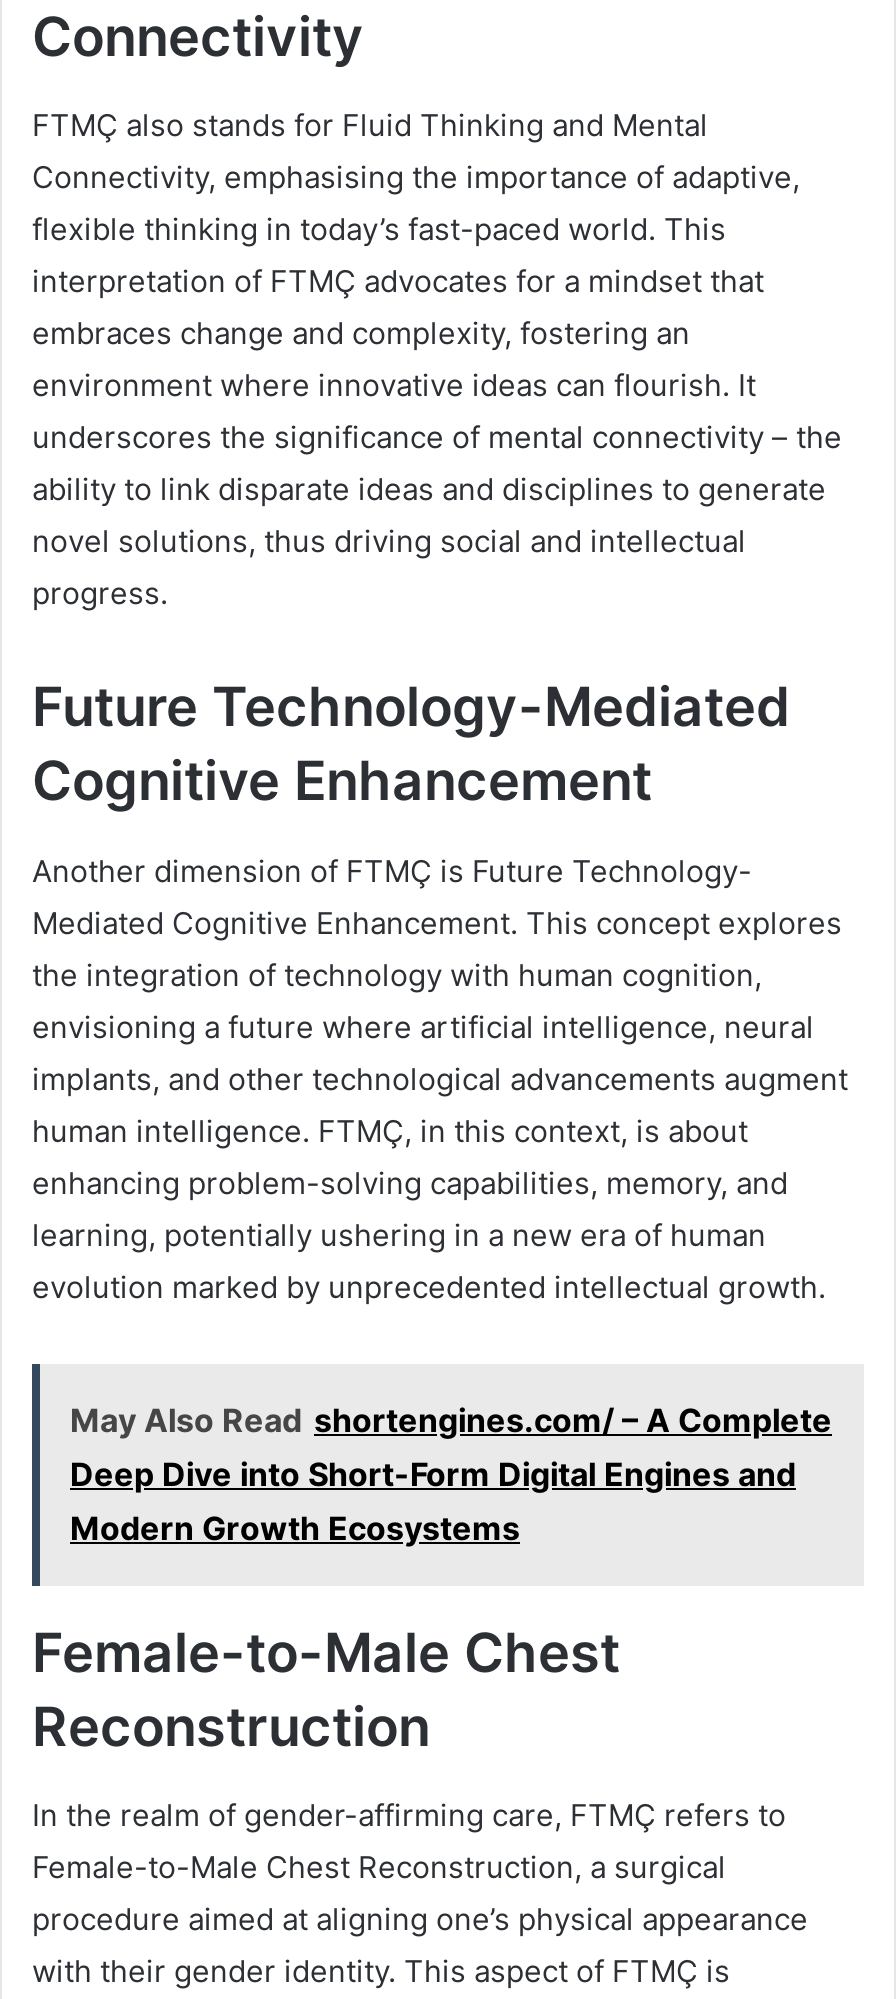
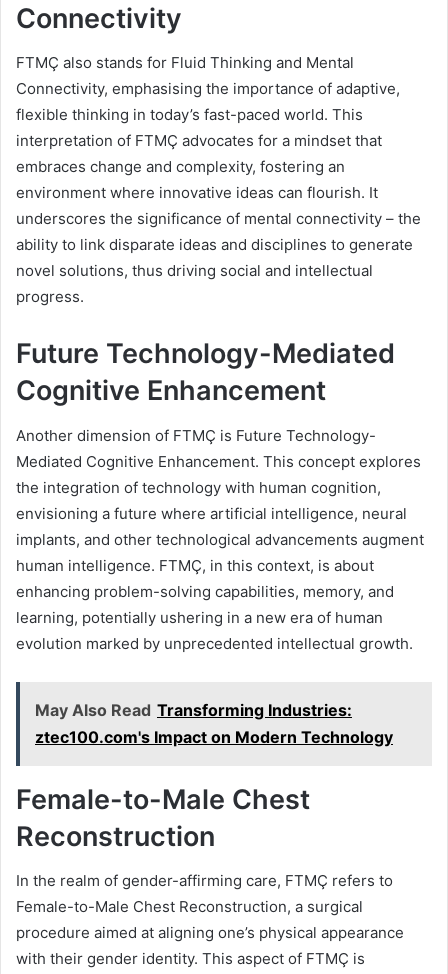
[70,1400,832,1548] May Also Read shortengines.com/ – A Complete | Deep Dive into Short-Form Digital Engines and | Modern Growth Ecosystems -> [35,700,393,747] May Also Read Transforming Industries: | ztec100.com's Impact on Modern Technology

